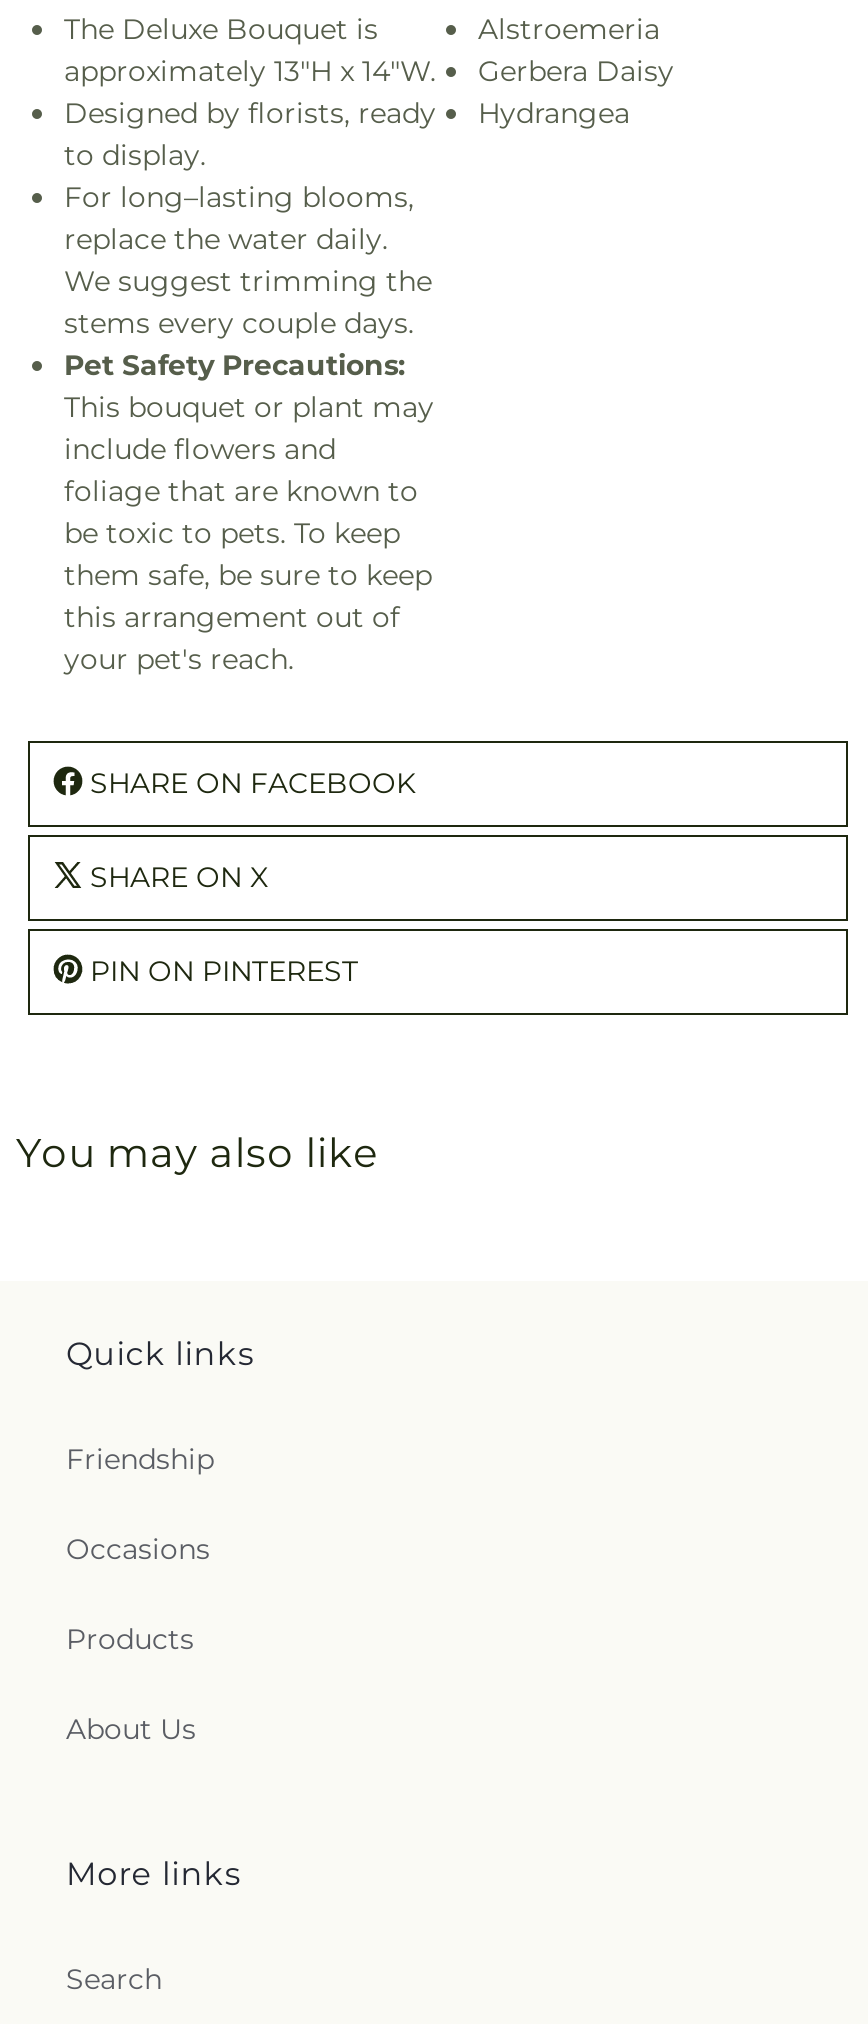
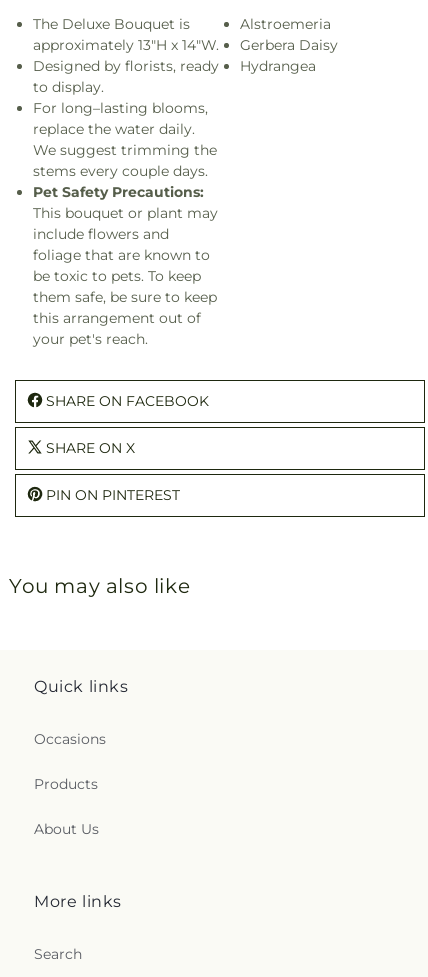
[66,1441,214,1477] Friendship -> none

